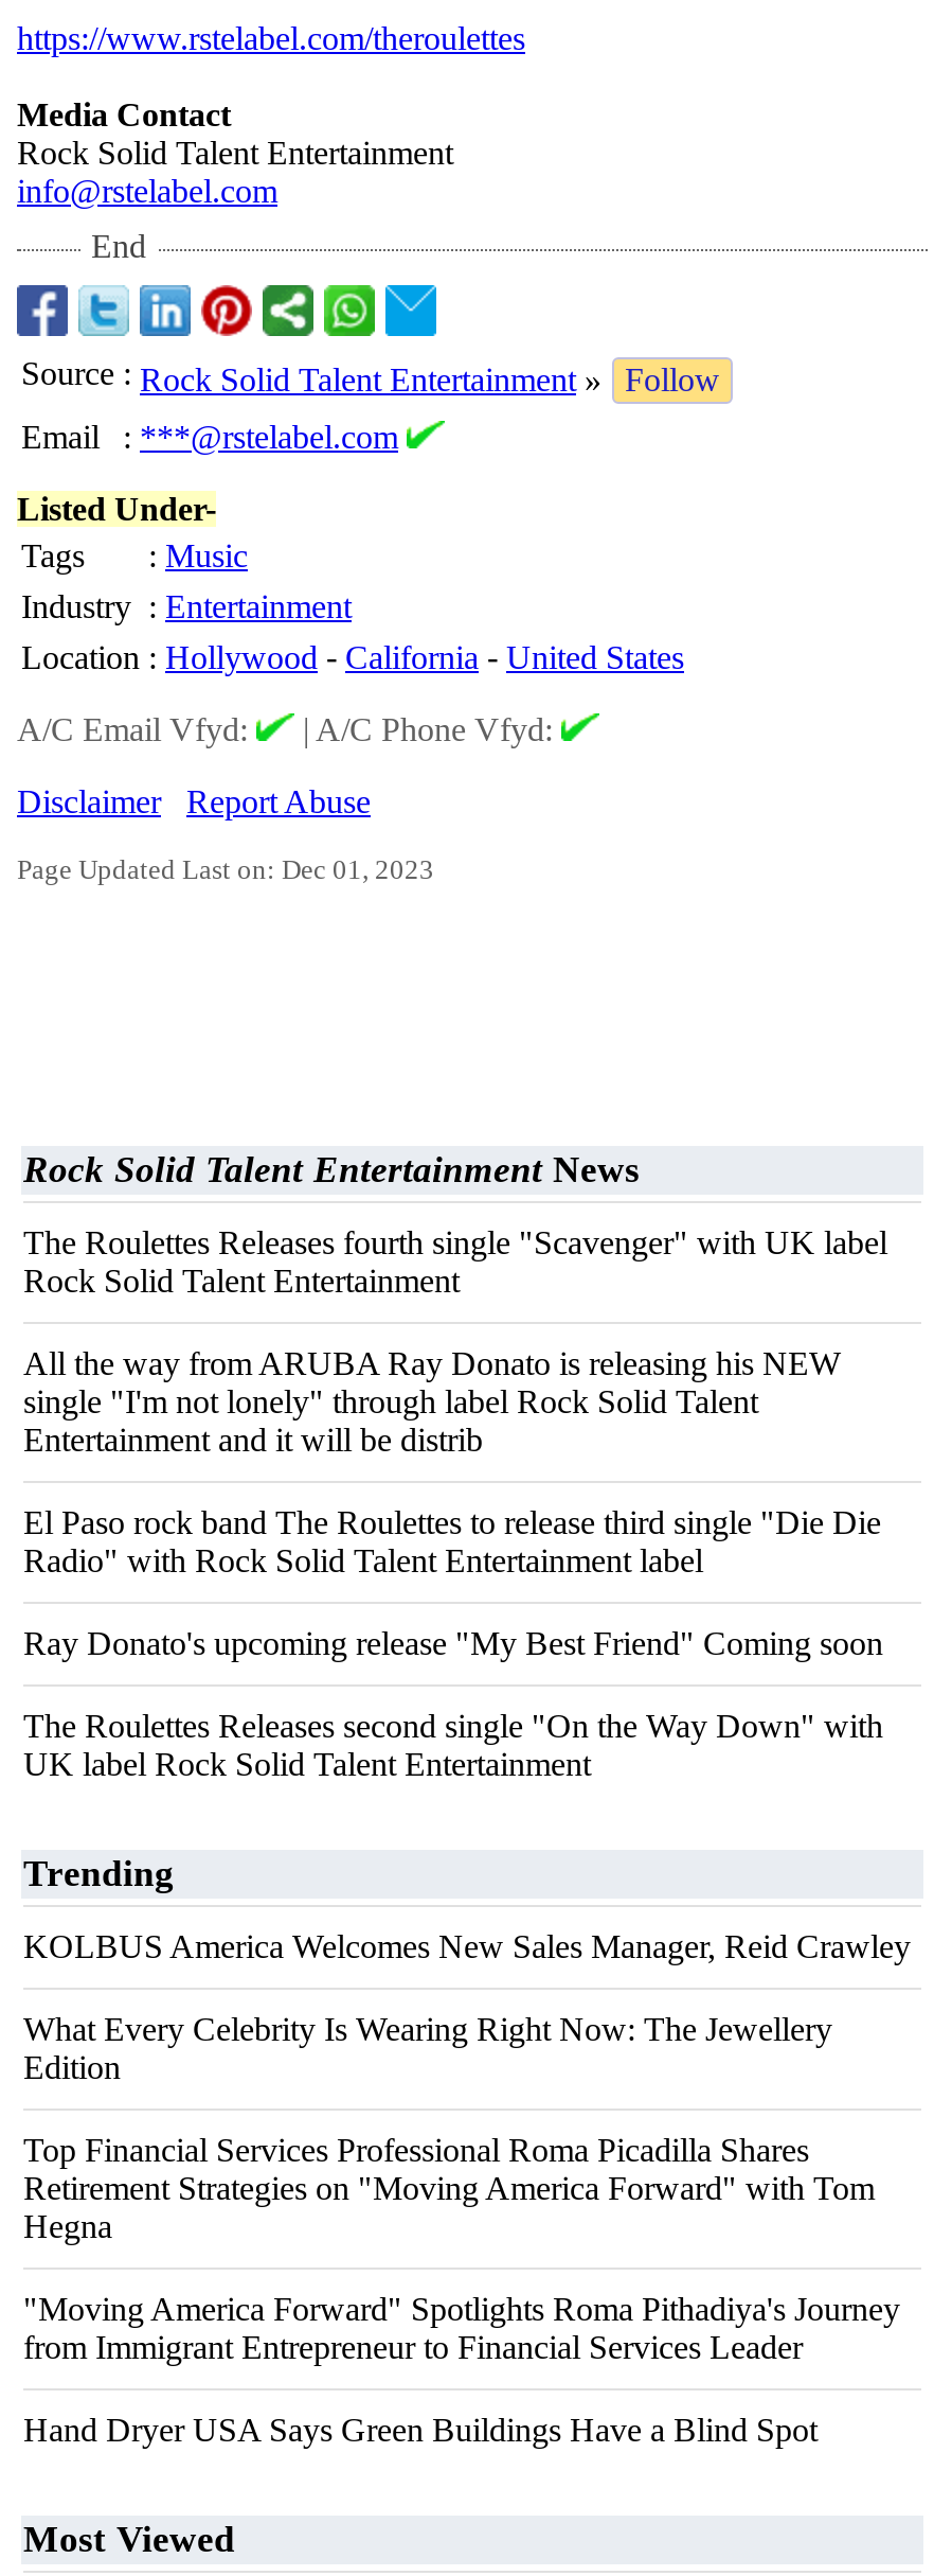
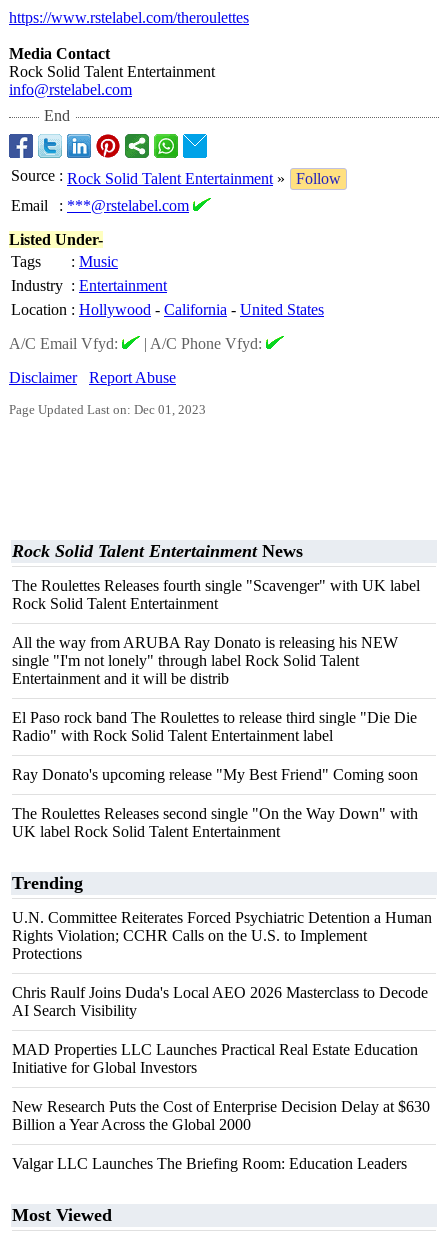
[23,1928,911,1964] KOLBUS America Welcomes New Sales Manager, Reid Crawley -> [12,909,432,962] U.N. Committee Reiterates Forced Psychiatric Detention a Human | Rights Violation; CCHR Calls on the U.S. to Implement | Protections
[23,2011,832,2085] What Every Celebrity Is Wearing Right Now: The Jewellery | Edition -> [12,984,428,1019] Chris Raulf Joins Duda's Local AEO 2026 Masterclass to Decode | AI Search Visibility
[23,2132,875,2244] Top Financial Services Professional Roma Picadilla Shares | Retirement Strategies on "Moving America Forward" with Tom | Hegna -> [12,1041,418,1076] MAD Properties LLC Launches Practical Real Estate Education | Initiative for Global Investors
[23,2291,900,2365] "Moving America Forward" Spotlights Roma Pithadiya's Journey | from Immigrant Entrepreneur to Financial Services Leader -> [12,1098,430,1133] New Research Puts the Cost of Enterprise Decision Delay at $630 | Billion a Year Across the Global 2000
[23,2412,818,2448] Hand Dryer USA Says Green Buildings Have a Blind Spot -> [12,1155,407,1172] Valgar LLC Launches The Briefing Room: Education Leaders

